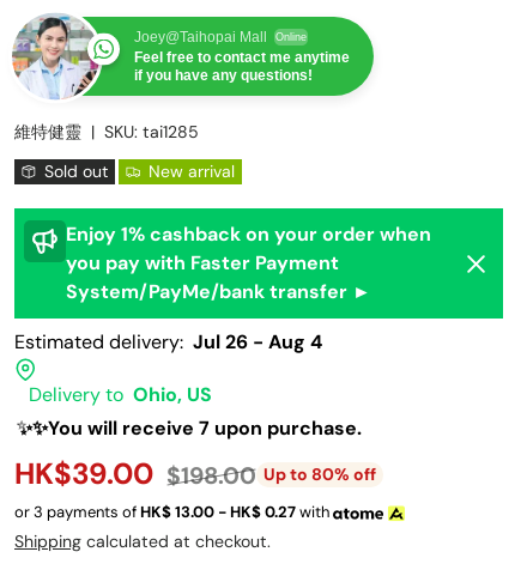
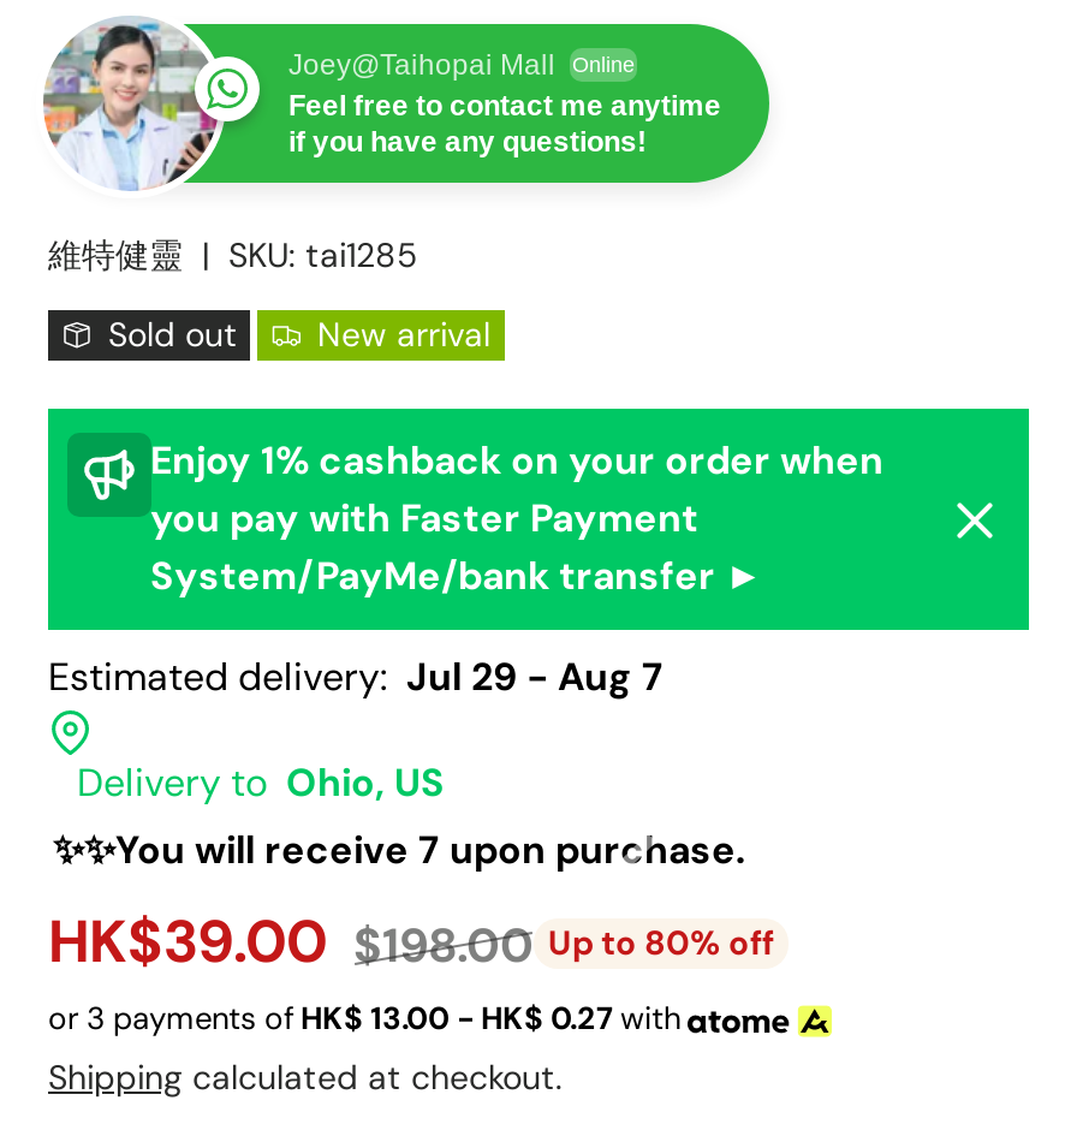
[14,329,322,355] Estimated delivery: Jul 26 - Aug 4 -> [48,652,664,702] Estimated delivery: Jul 29 - Aug 7

